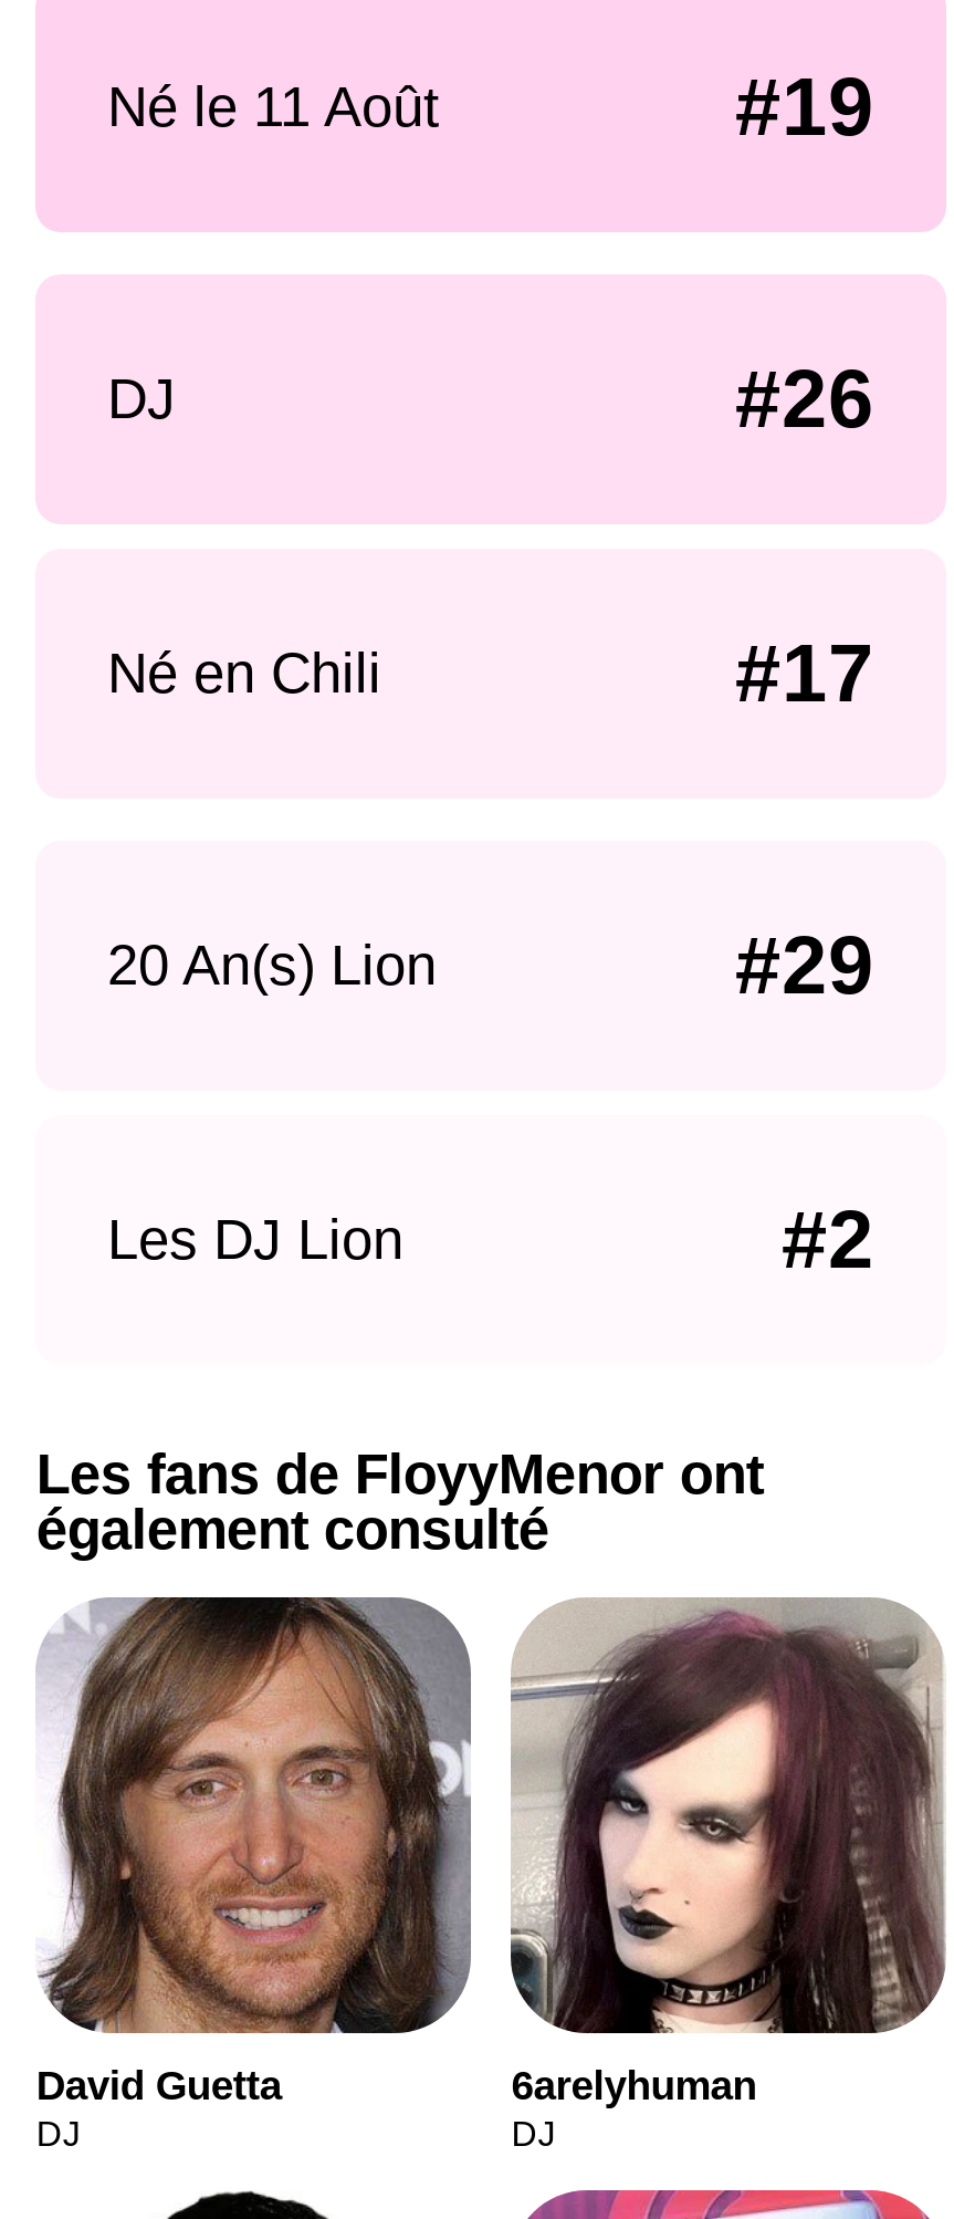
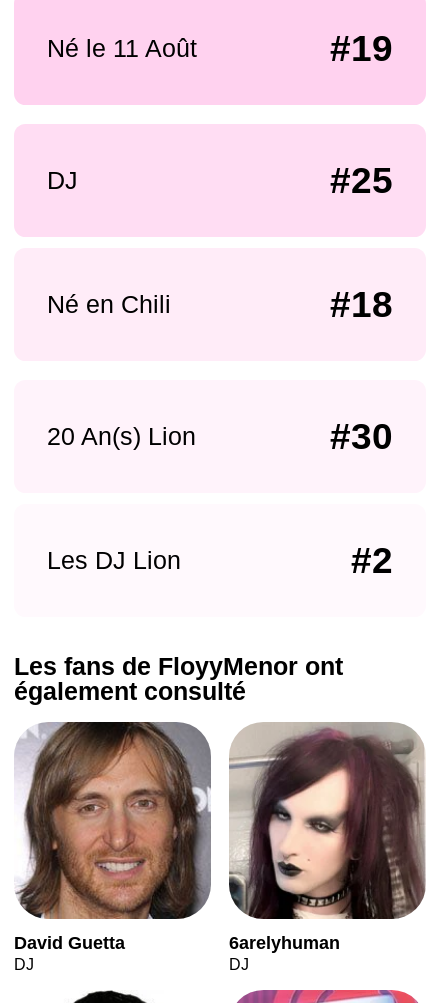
[735,354,874,444] #26 -> [330,160,393,201] #25
[735,629,874,720] #17 -> [330,284,393,325] #18
[735,920,874,1010] #29 -> [330,416,393,457] #30

